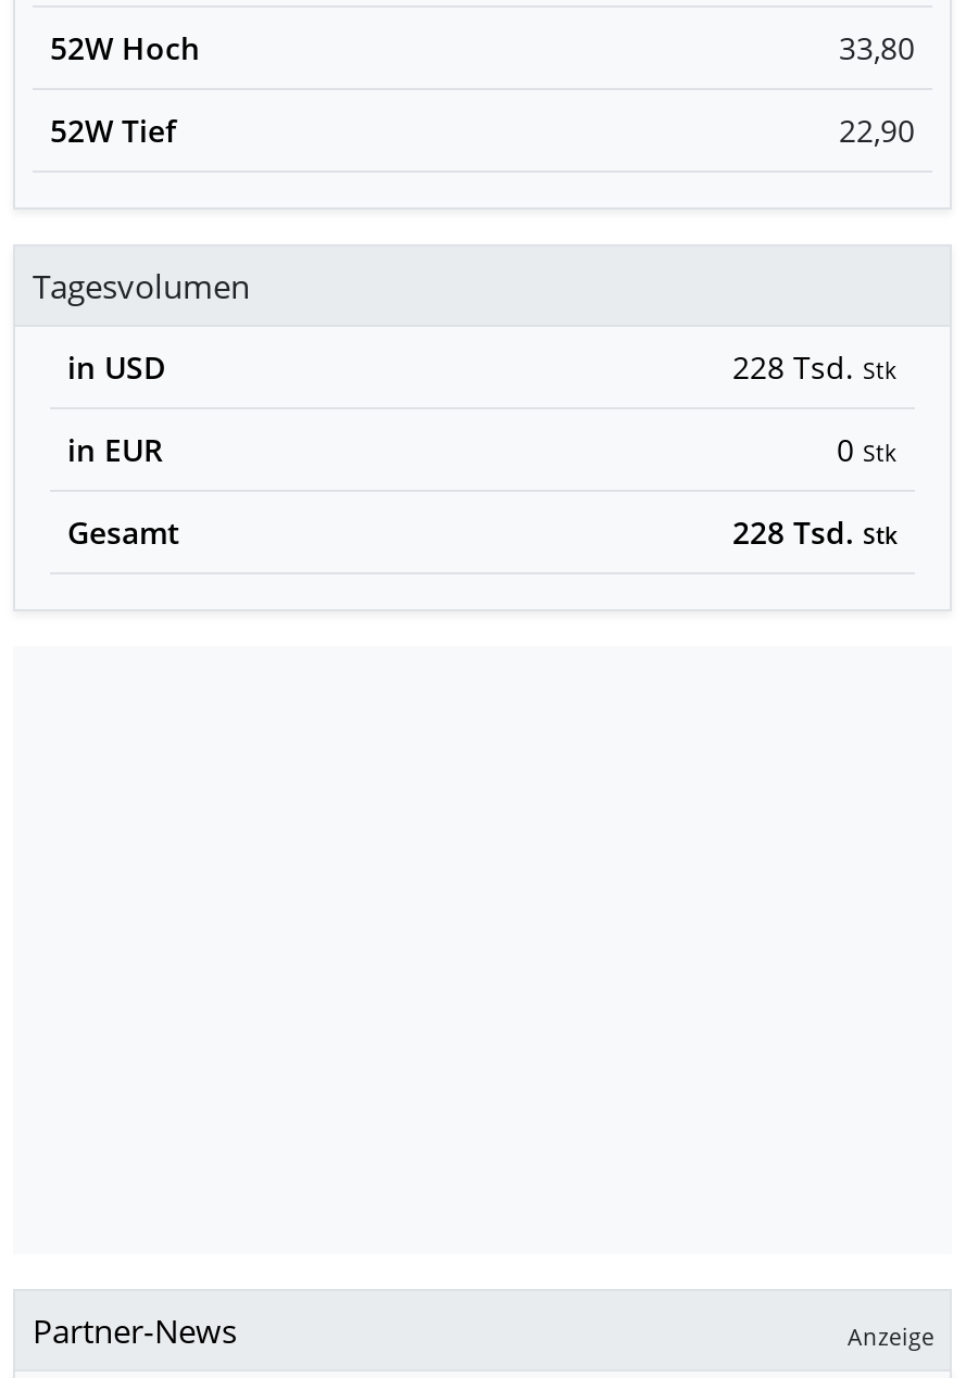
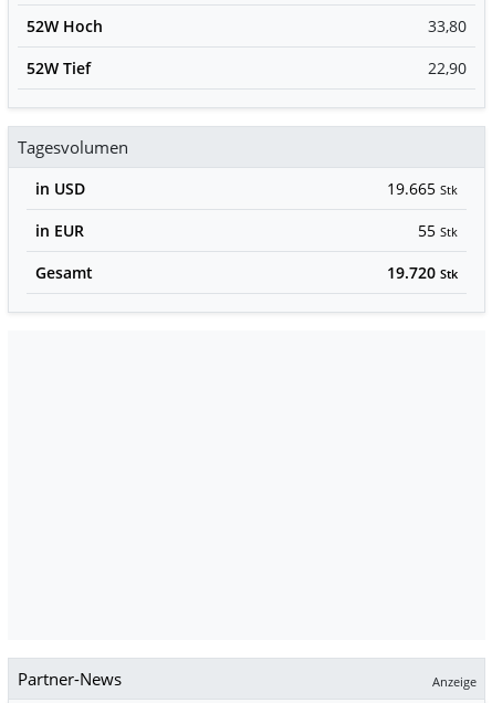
[732,346,898,388] 228 Tsd. Stk -> [387,178,458,199] 19.665 Stk
[837,429,898,470] 0 Stk -> [418,220,458,241] 55 Stk
[732,511,898,553] 228 Tsd. Stk -> [387,262,458,283] 19.720 Stk

